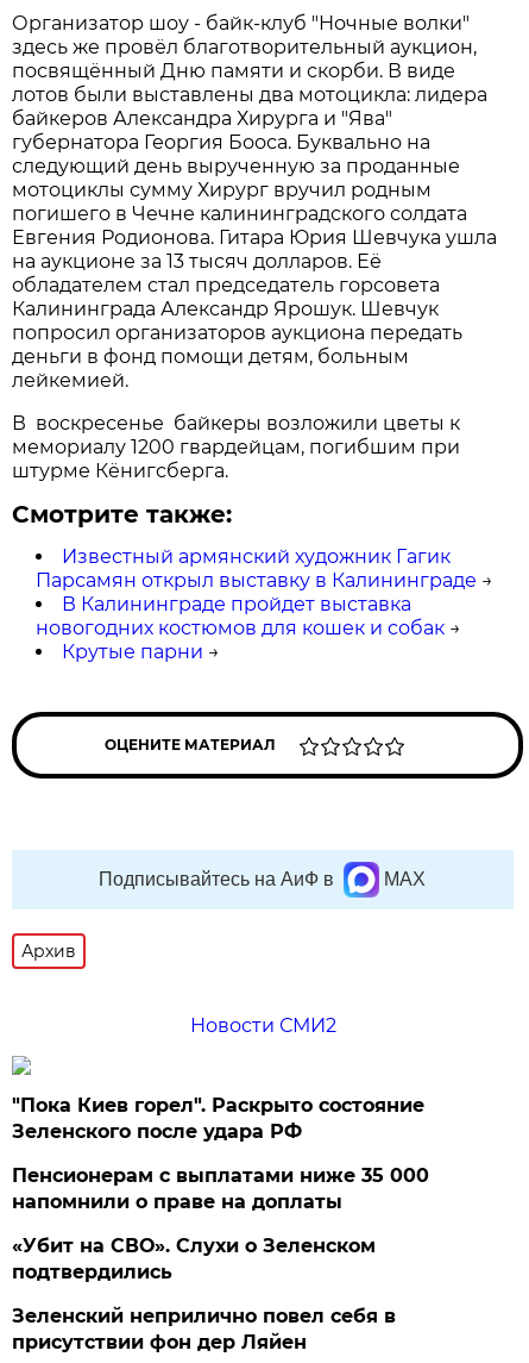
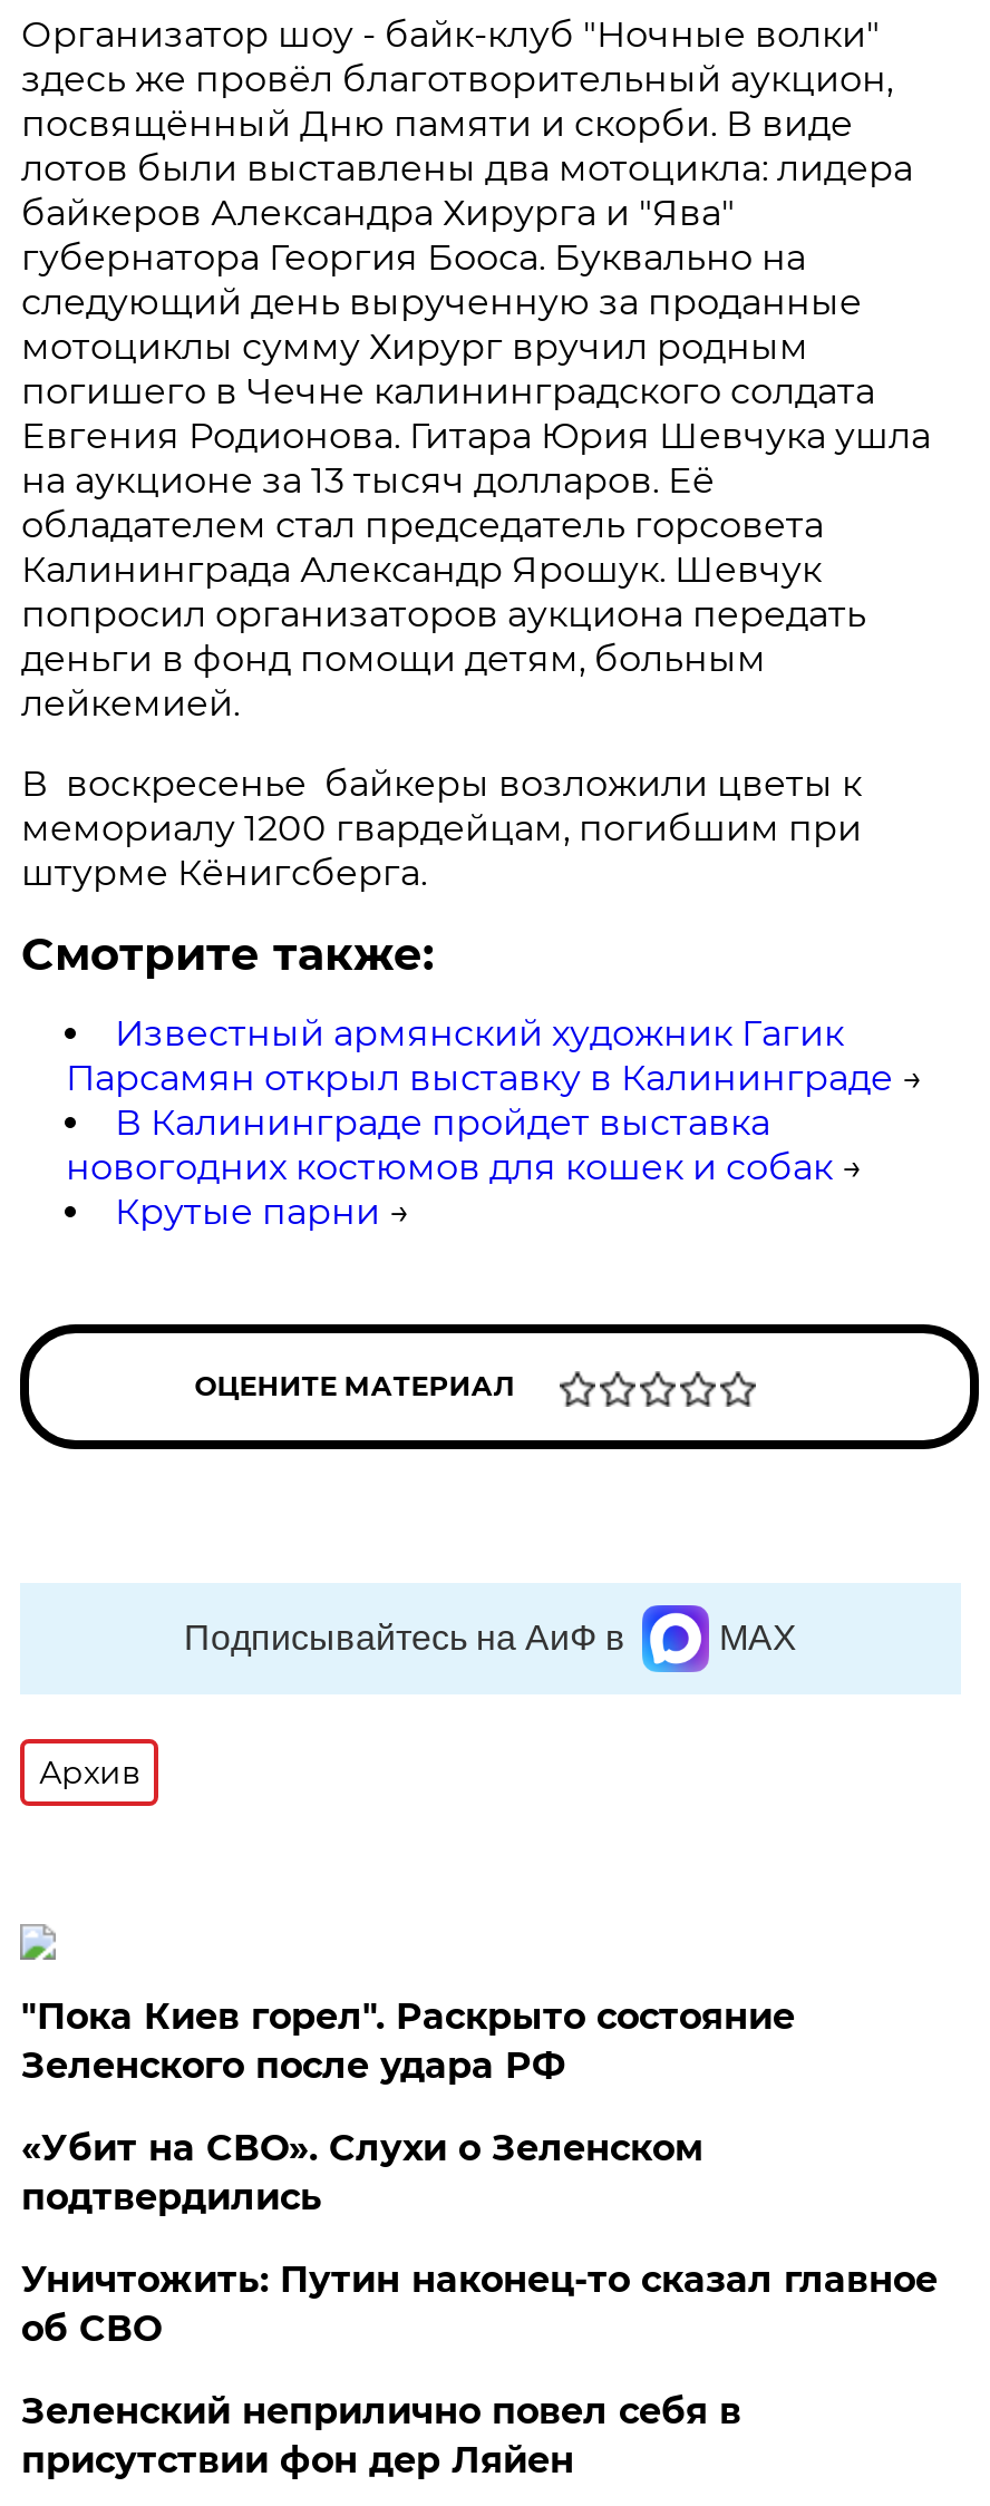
[190,1014,336,1037] Новости СМИ2 -> none
[12,1164,430,1213] Пенсионерам с выплатами ниже 35 000 | напомнили о праве на доплаты -> none
moved [12,1234,376,1283] -> [21,2127,703,2218]: «Убит на СВО». Слухи о Зеленском | подтвердились
none -> [21,2259,937,2350] Уничтожить: Путин наконец-то сказал главное | об СВО

